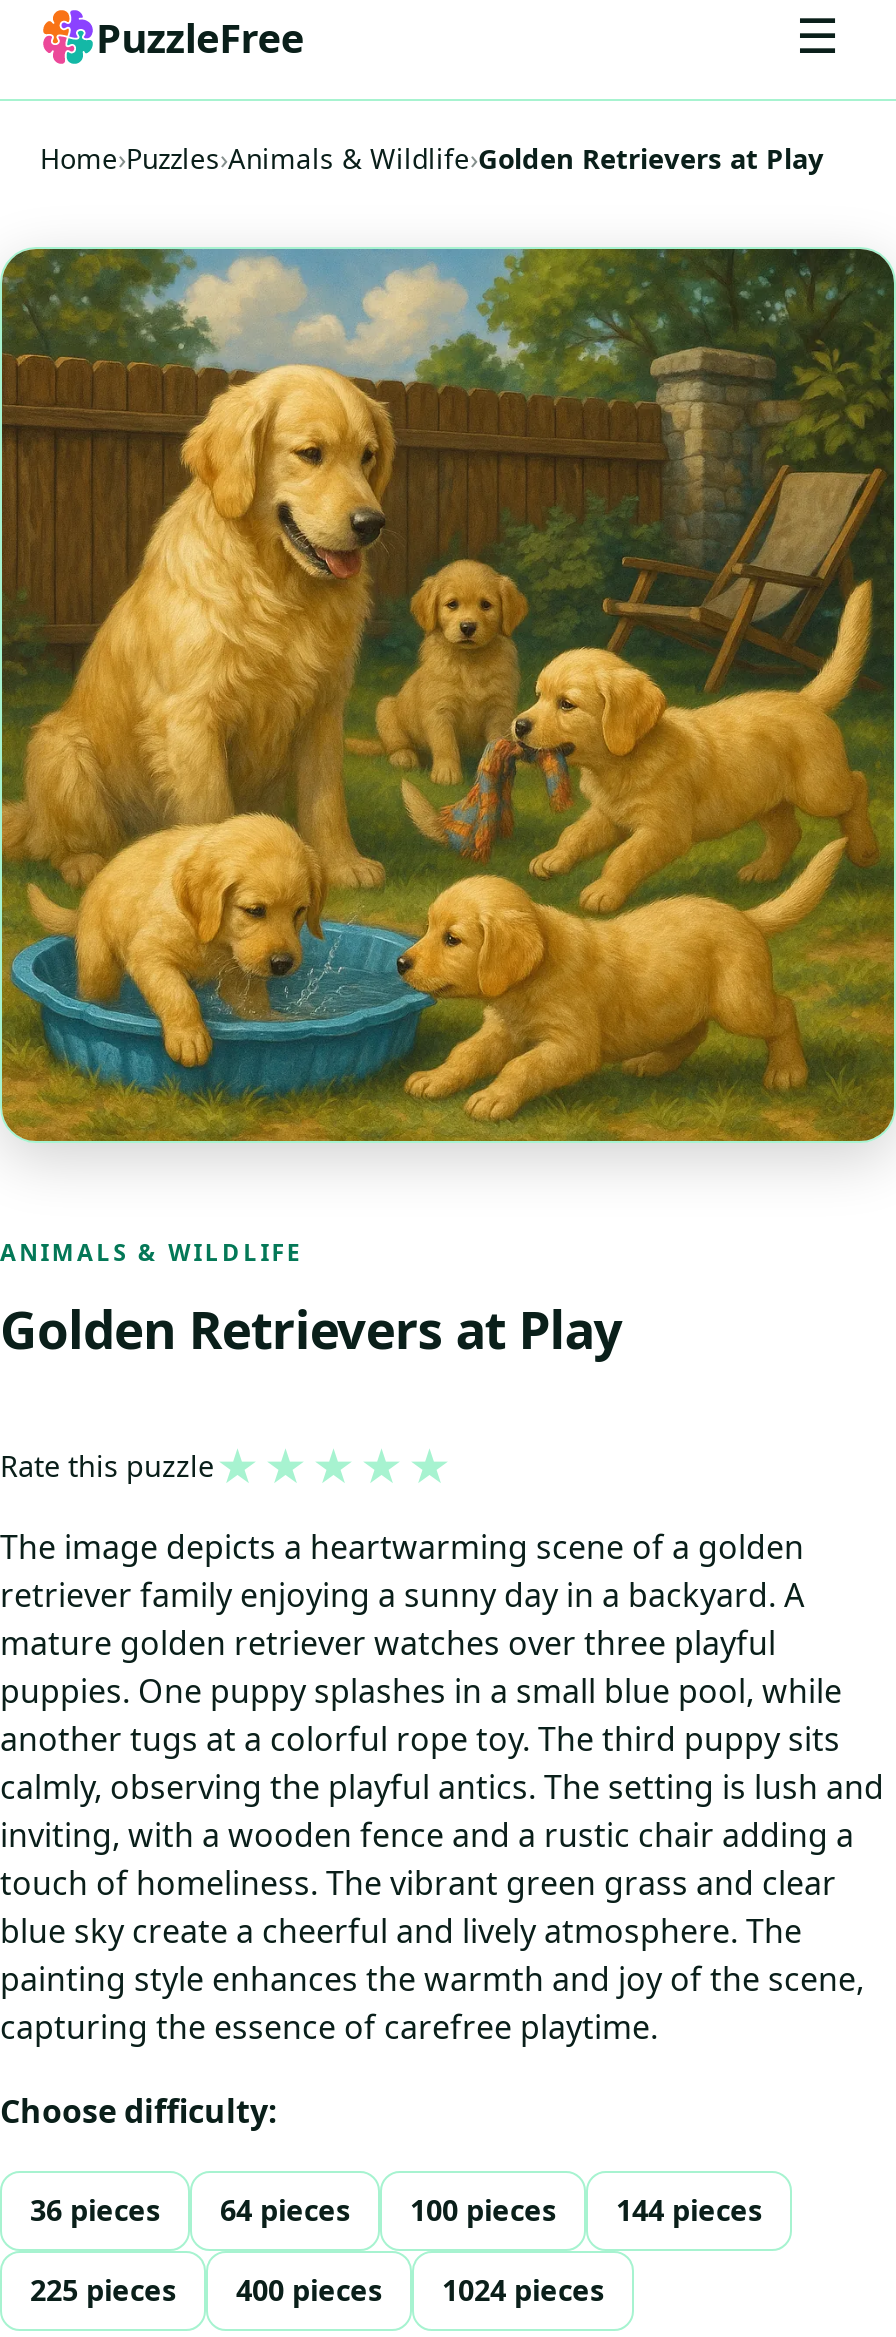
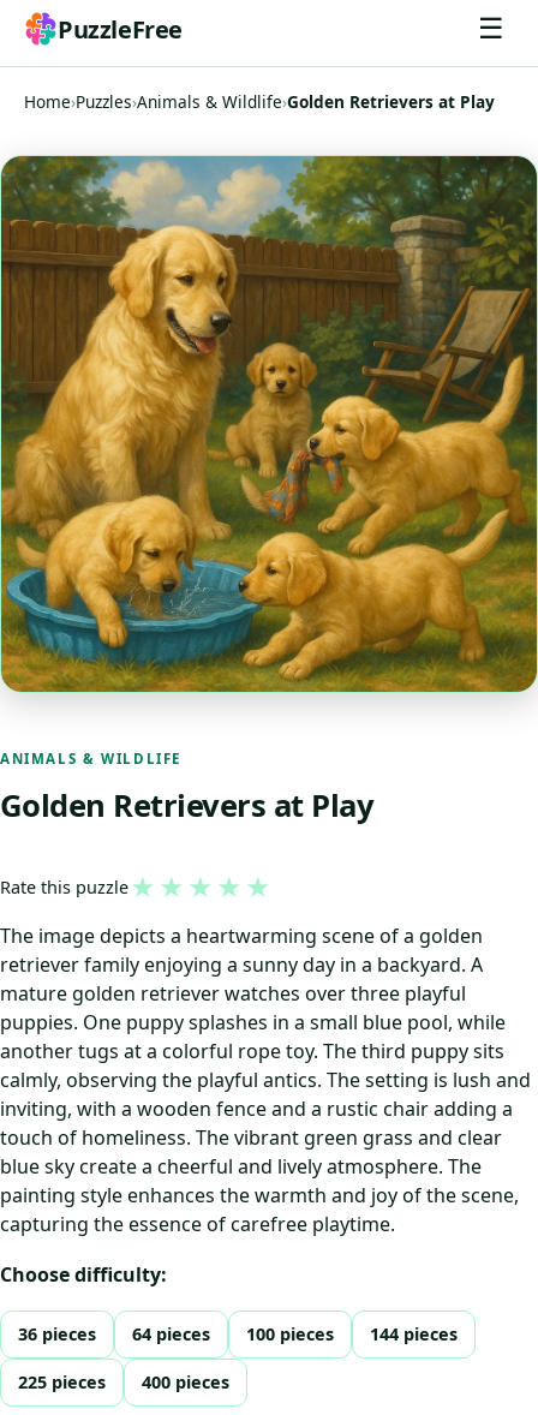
[442,2272,604,2310] 1024 pieces -> none

